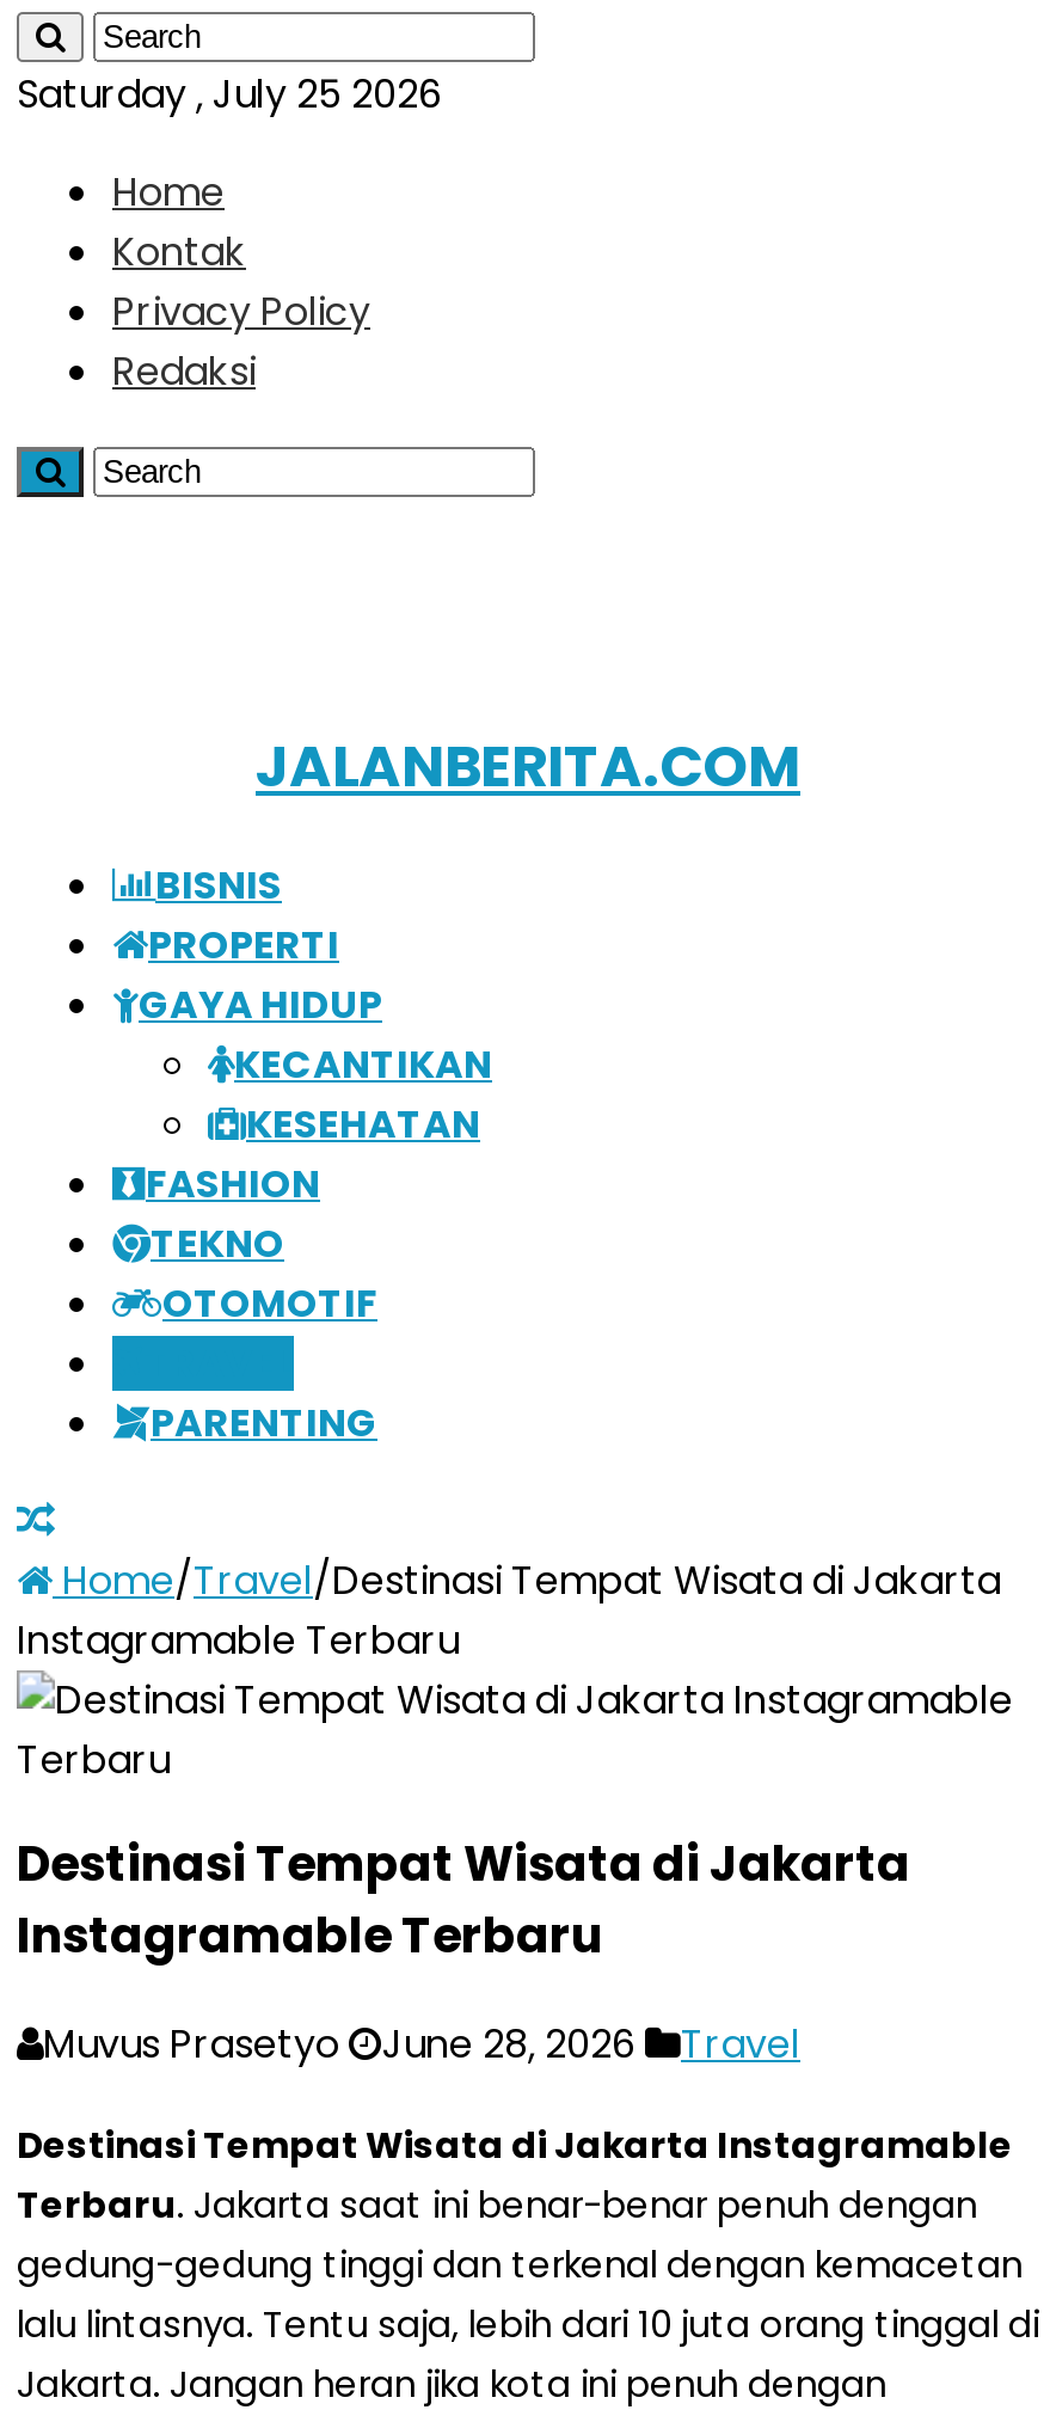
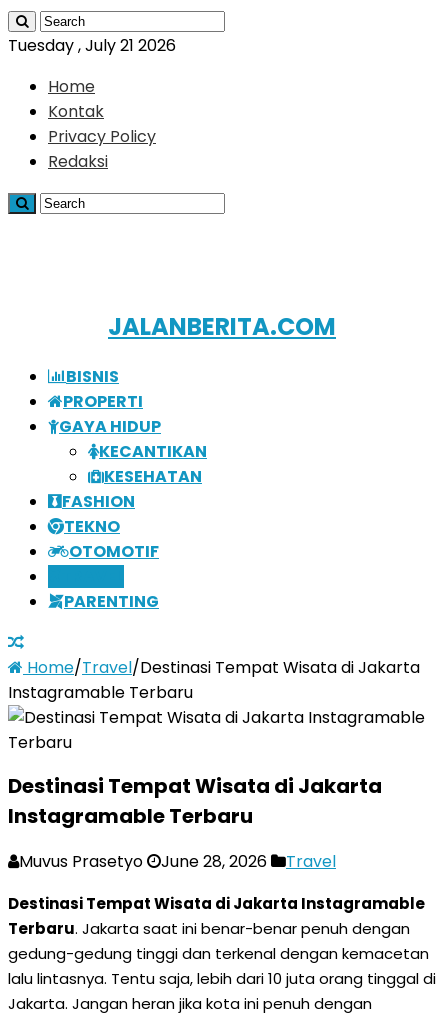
[17,67,442,122] Saturday , July 25 2026 -> [8,34,176,57] Tuesday , July 21 2026

